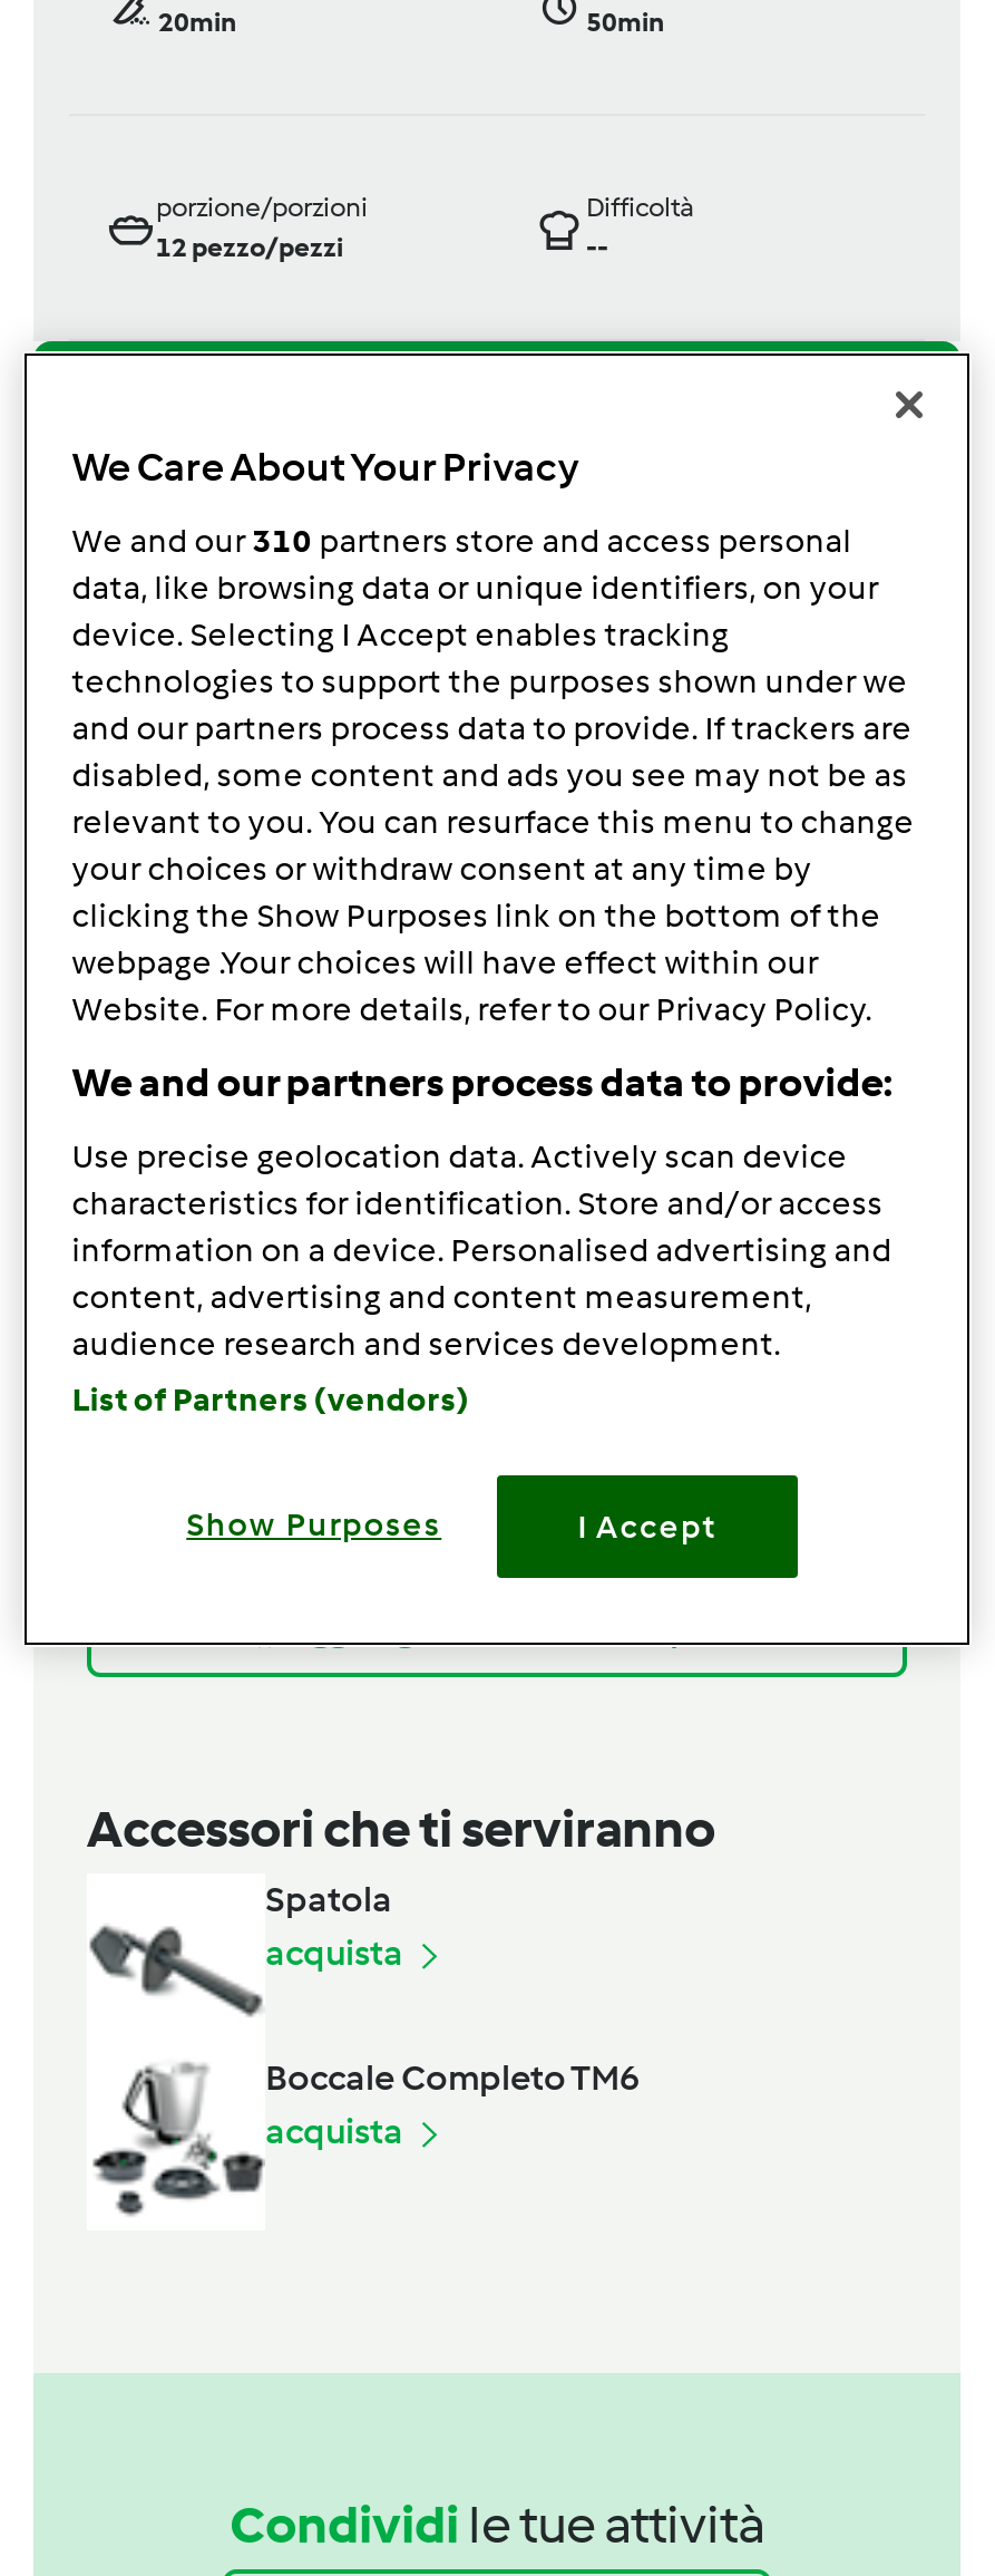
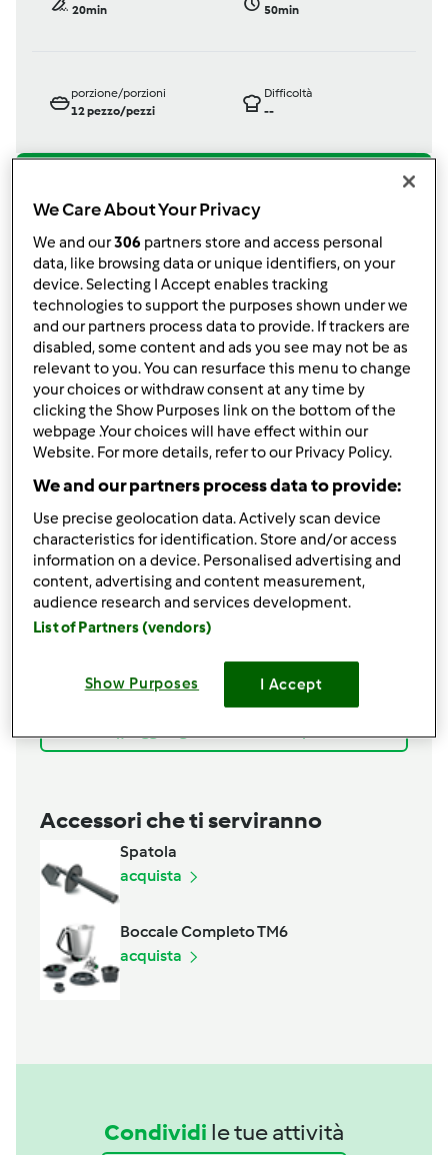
[72,520,852,560] We and our310 partners store and access personal -> [33,233,383,251] We and our306 partners store and access personal

